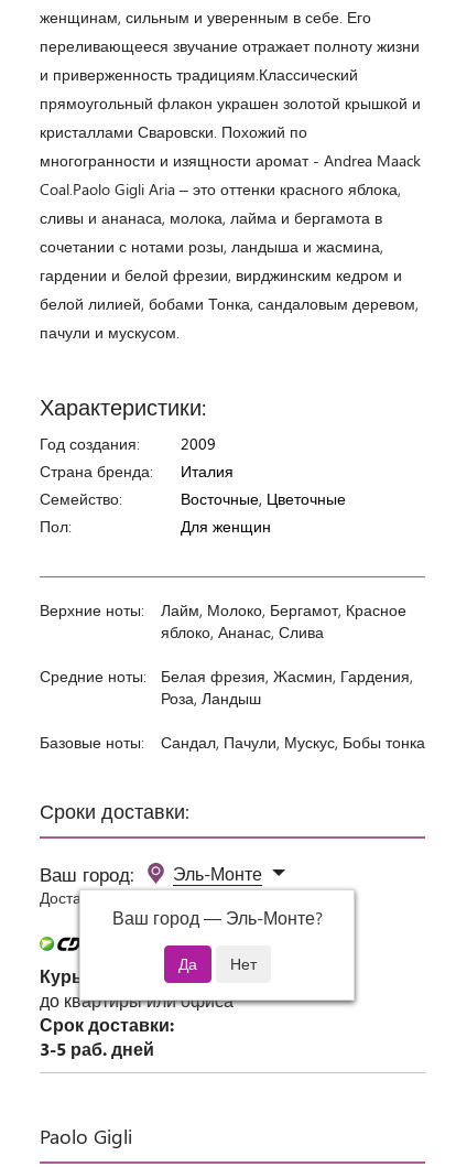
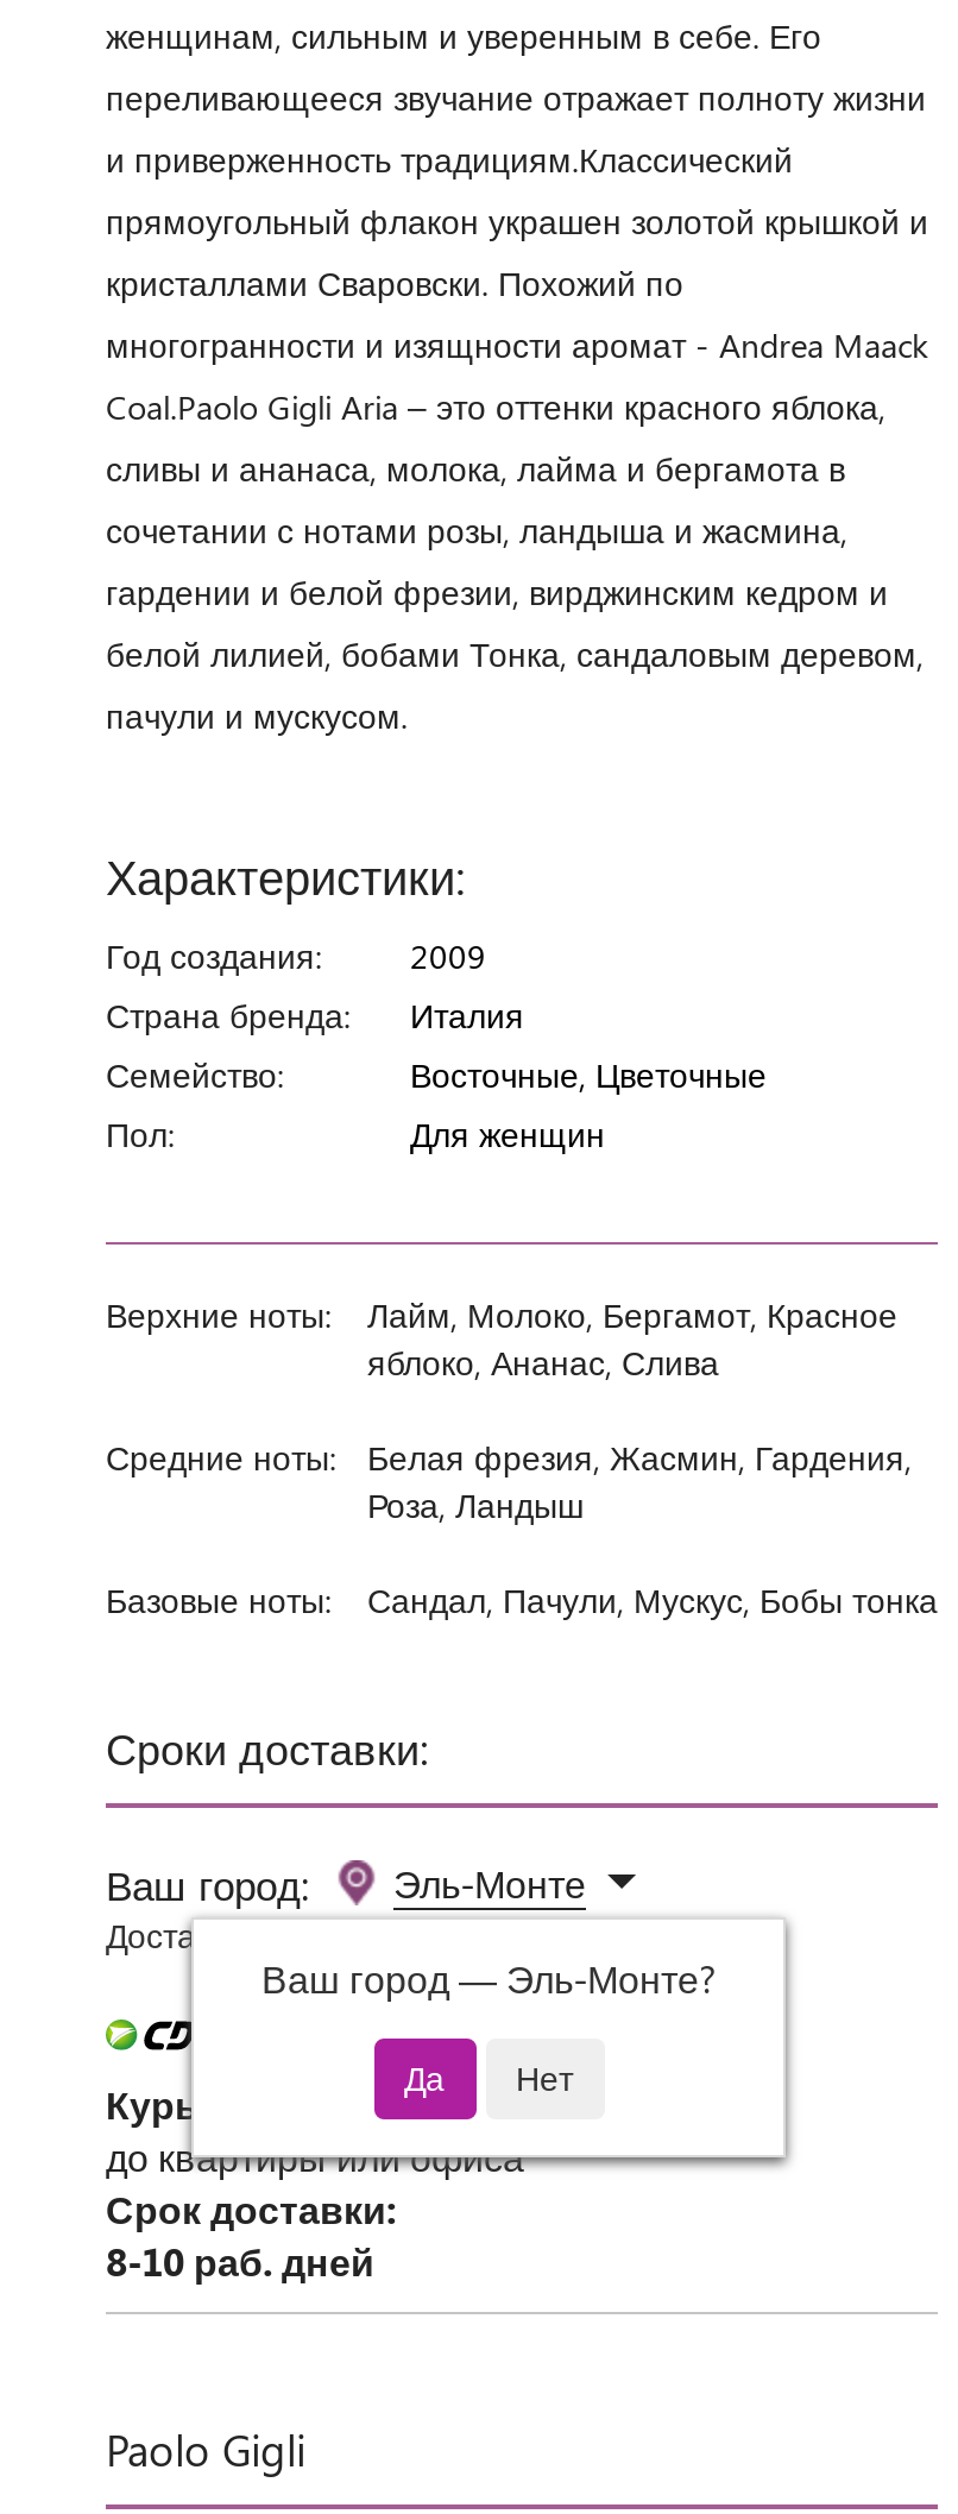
[40,1037,154,1060] 3-5 раб. дней -> [106,2235,374,2285] 8-10 раб. дней

